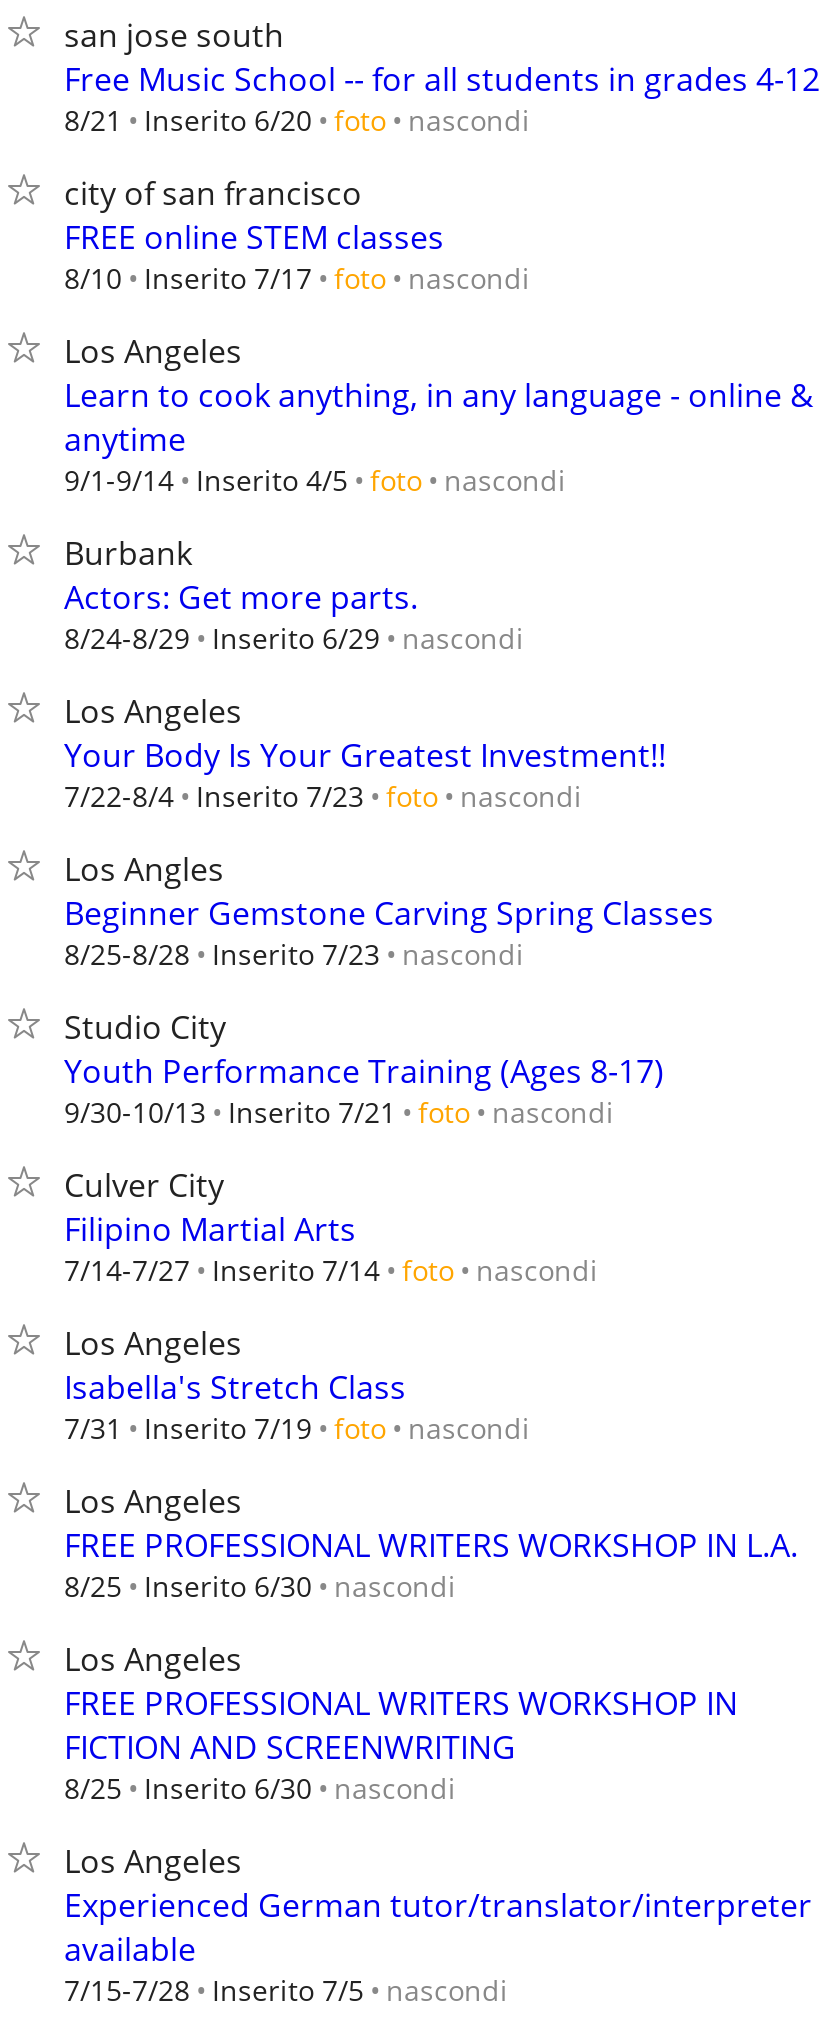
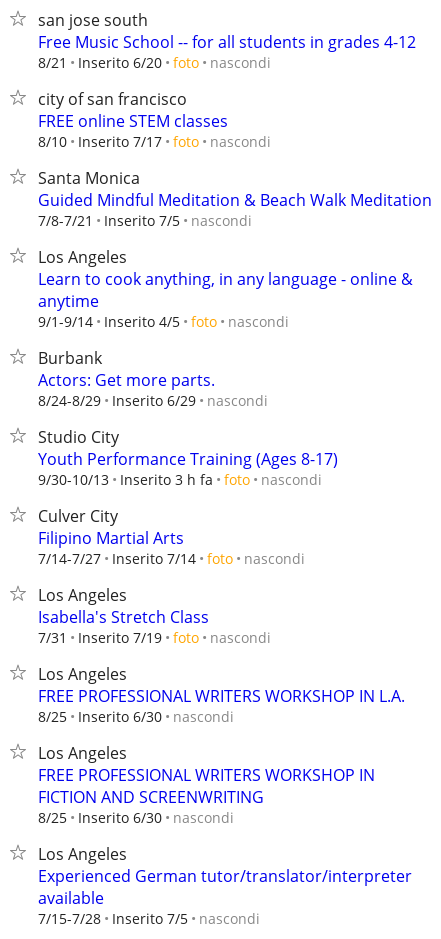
none -> [38,167,432,230] Santa Monica | Guided Mindful Meditation & Beach Walk Meditation | 7/8-7/21 Inserito 7/5 nascondi
moved [64,329,814,657] -> [38,246,413,410]: Los Angeles | Learn to cook anything, in any language - online & | anytime | 9/1-9/14 Inserito 4/5 foto nascondi | Burbank | Actors: Get more parts. | 8/24-8/29 Inserito 6/29 nascondi
[64,689,714,973] Los Angeles | Your Body Is Your Greatest Investment!! | 7/22-8/4 Inserito 7/23 foto nascondi | Los Angles | Beginner Gemstone Carving Spring Classes | 8/25-8/28 Inserito 7/23 nascondi -> none
[64,1092,614,1131] 9/30-10/13 Inserito 7/21 foto nascondi -> [38,469,322,489] 9/30-10/13 Inserito 3 h fa foto nascondi

